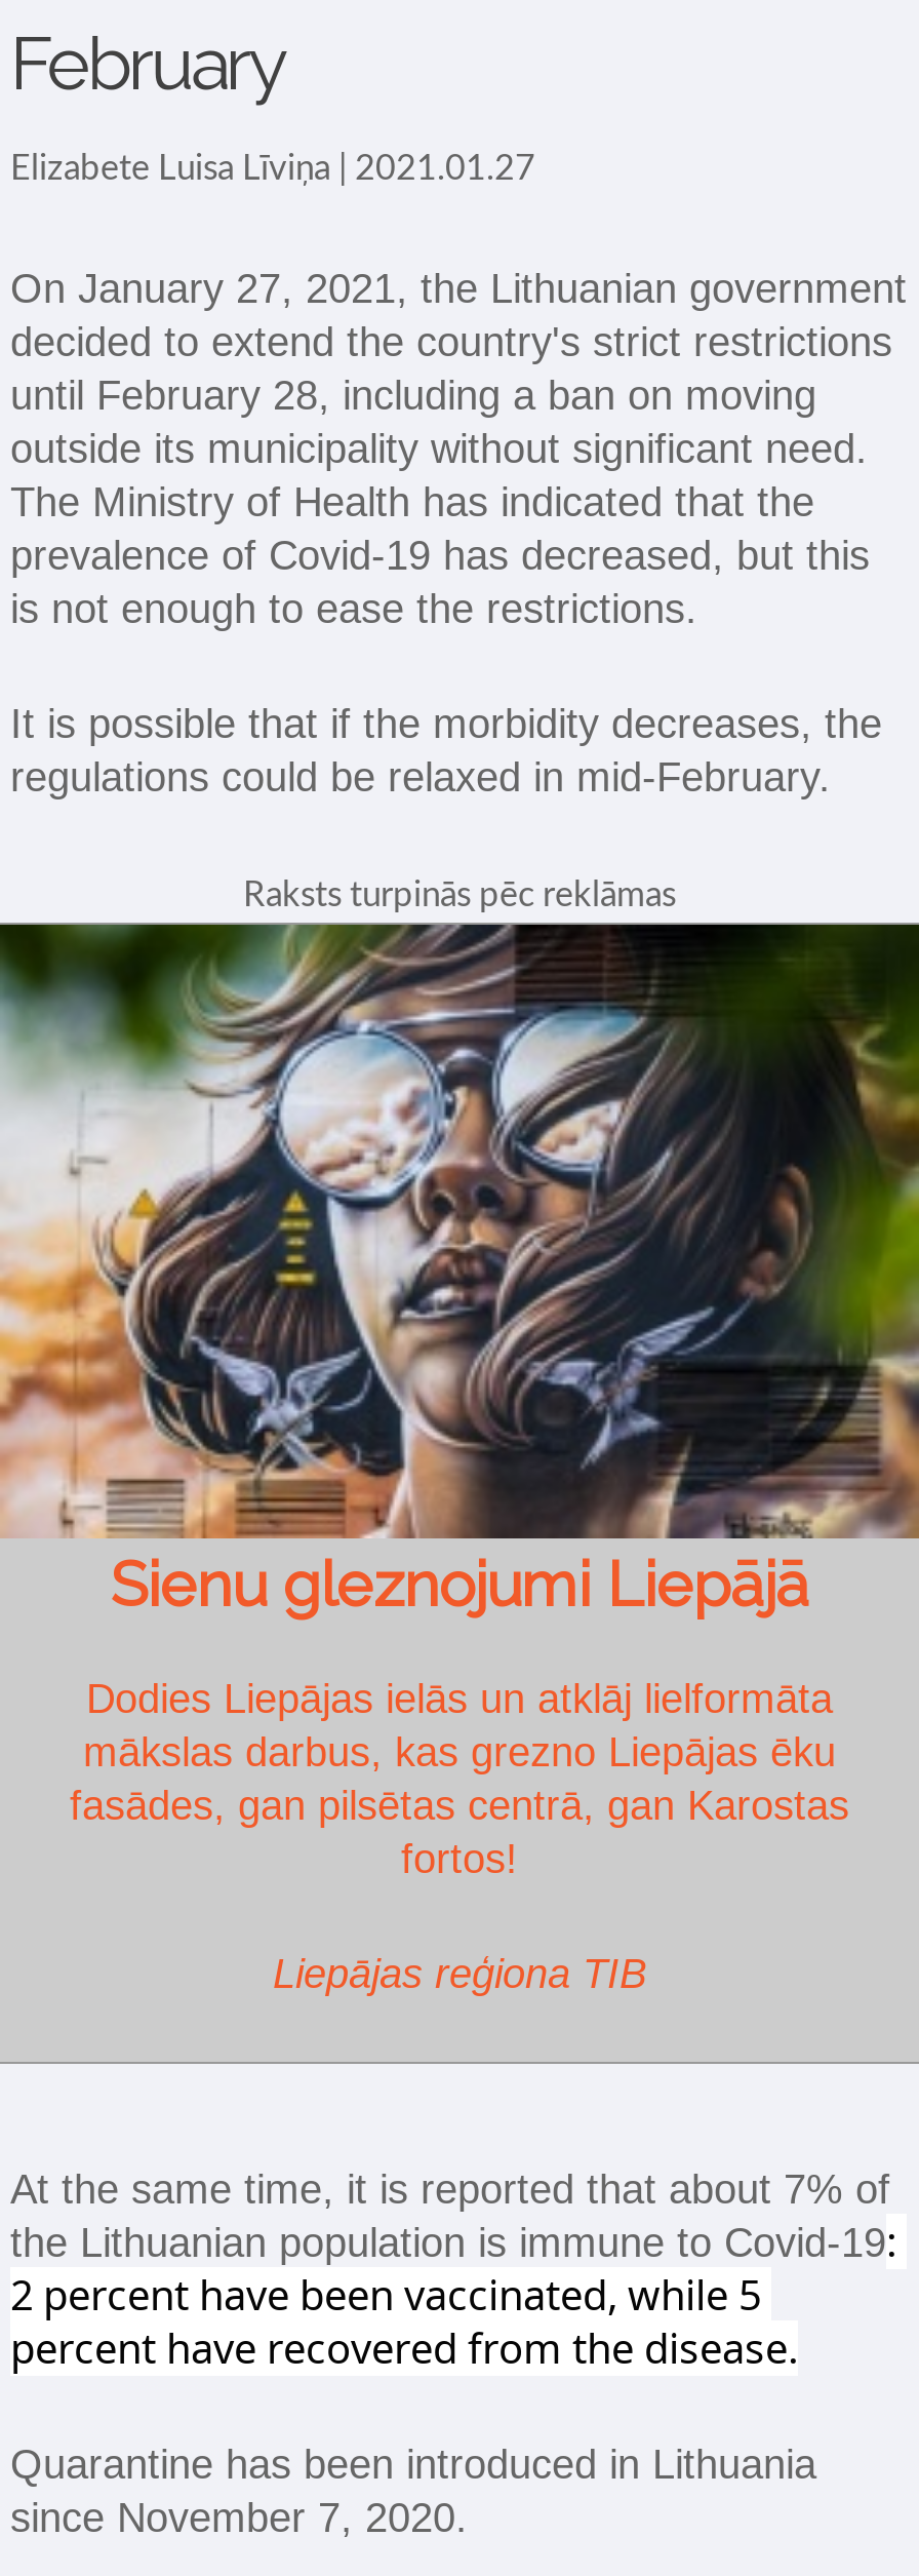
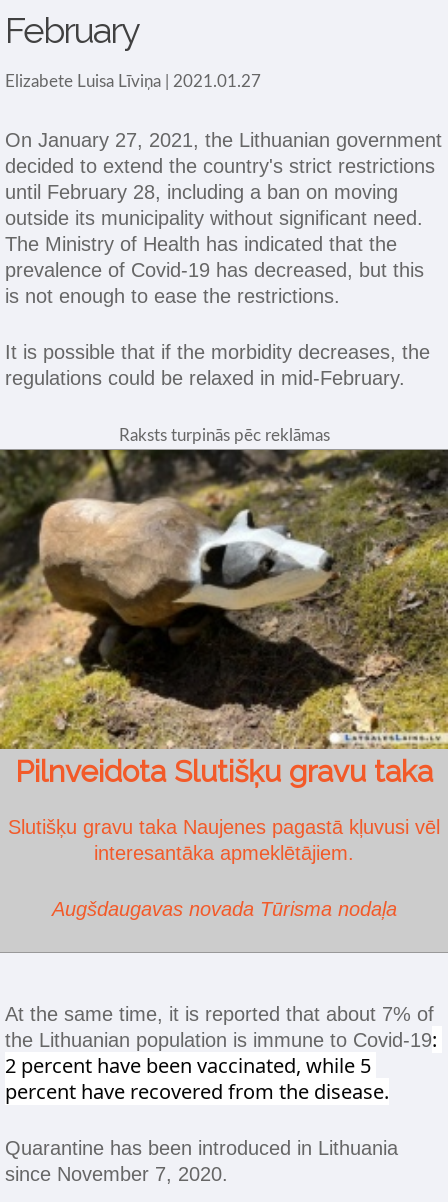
[6,923,913,1621] [image] | Sienu gleznojumi Liepājā -> [3,449,445,789] [image] | Pilnveidota Slutišķu gravu taka
[70,1676,849,1882] Dodies Liepājas ielās un atklāj lielformāta | mākslas darbus, kas grezno Liepājas ēku | fasādes, gan pilsētas centrā, gan Karostas | fortos! -> [8,816,440,864] Slutišķu gravu taka Naujenes pagastā kļuvusi vēl | interesantāka apmeklētājiem.
[273,1951,646,1997] Liepājas reģiona TIB -> [51,898,396,920] Augšdaugavas novada Tūrisma nodaļa

